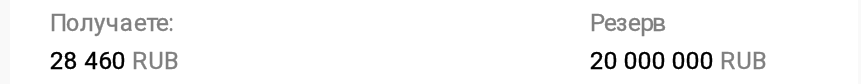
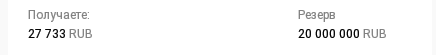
[50,47,180,75] 28 460 RUB -> [28,27,93,41] 27 733 RUB

